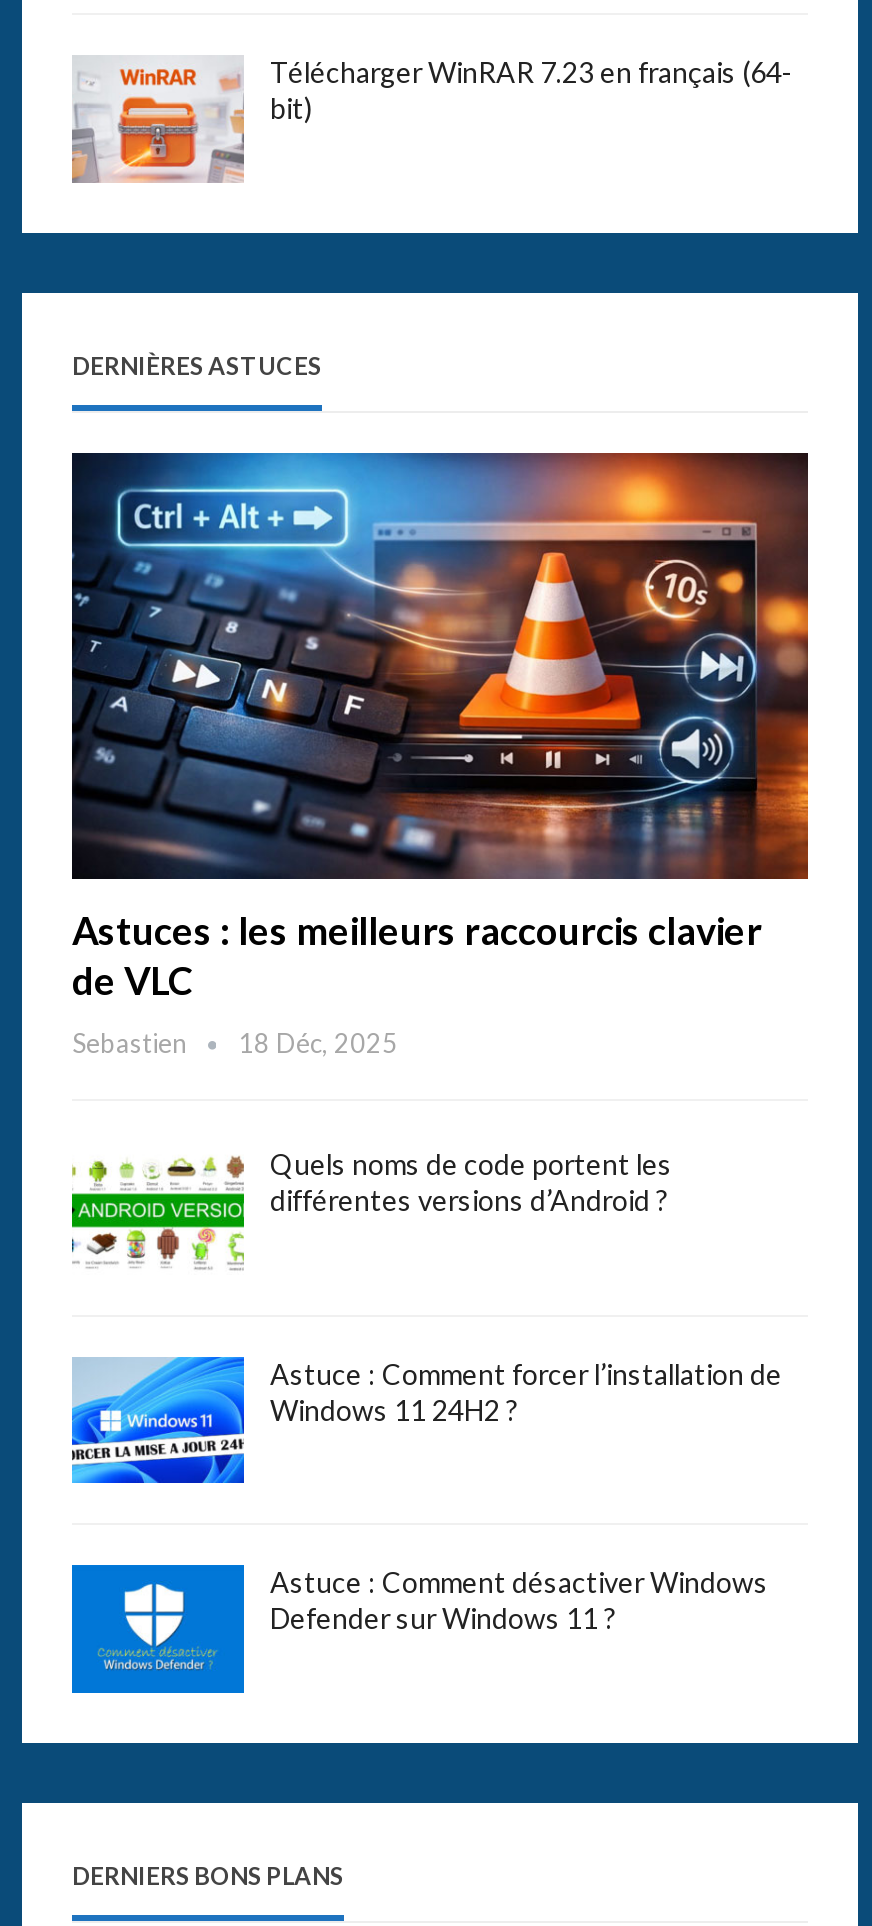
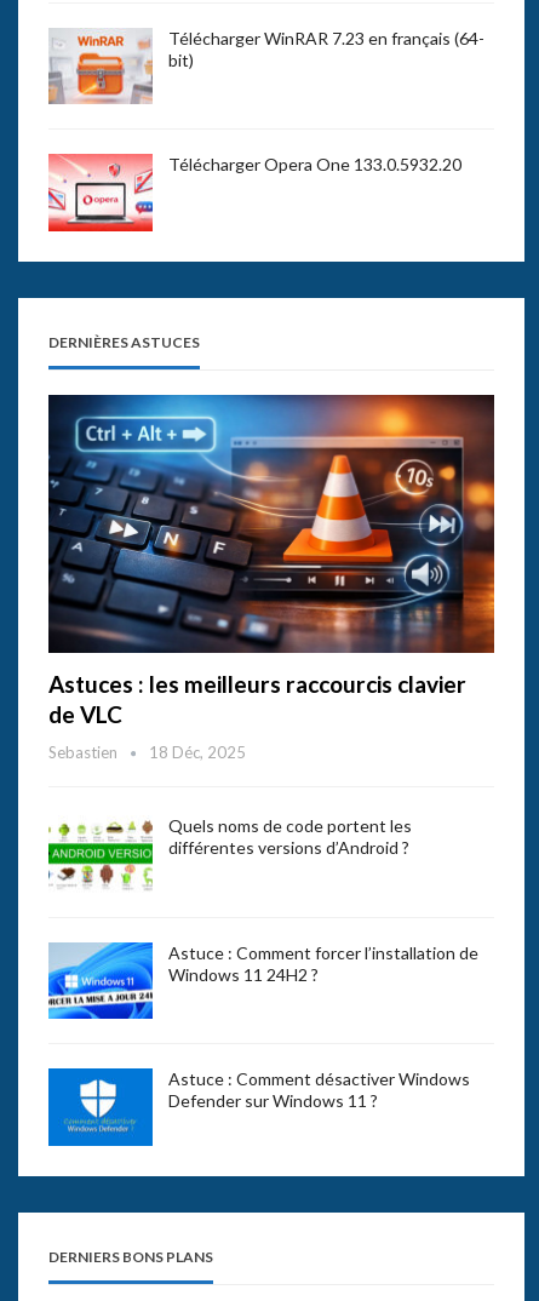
none -> [48,153,461,233] [image] | Télécharger Opera One 133.0.5932.20

